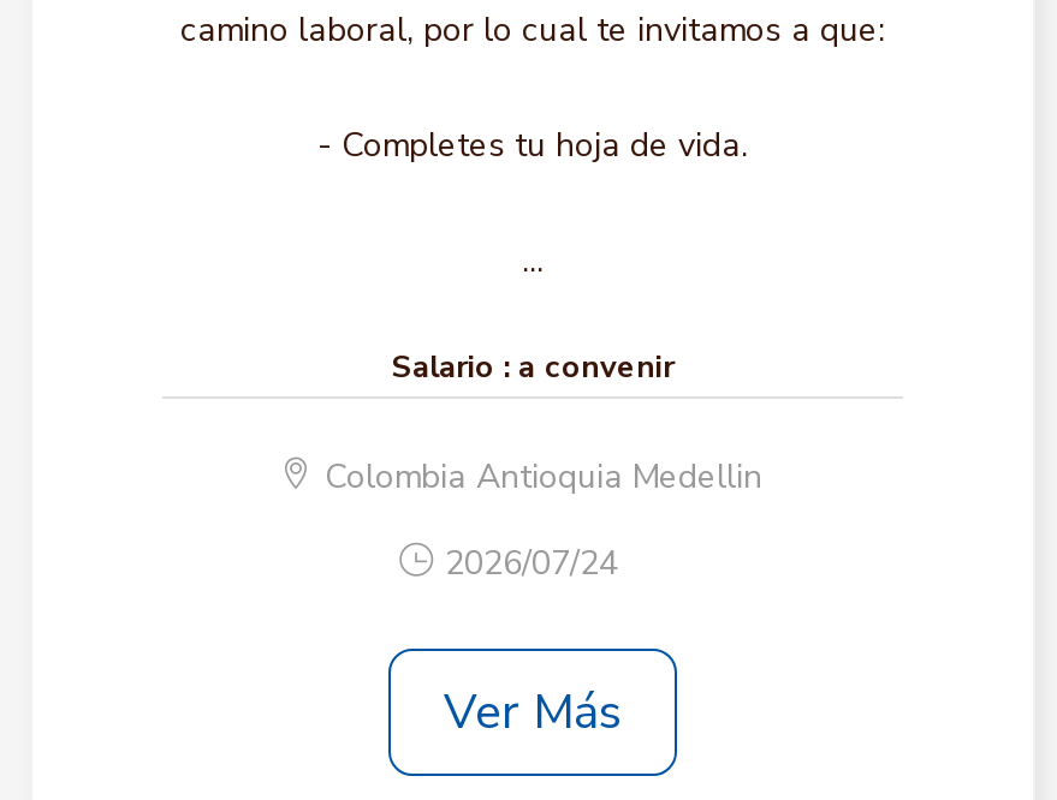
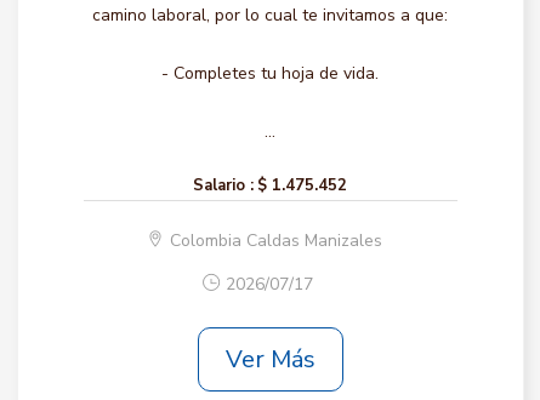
[391,346,675,389] Salario : a convenir -> [194,175,348,196] Salario : $ 1.475.452
[325,454,762,500] Colombia Antioquia Medellin -> [170,229,382,252] Colombia Caldas Manizales
[445,541,618,586] 2026/07/24 -> [226,273,314,296] 2026/07/17

